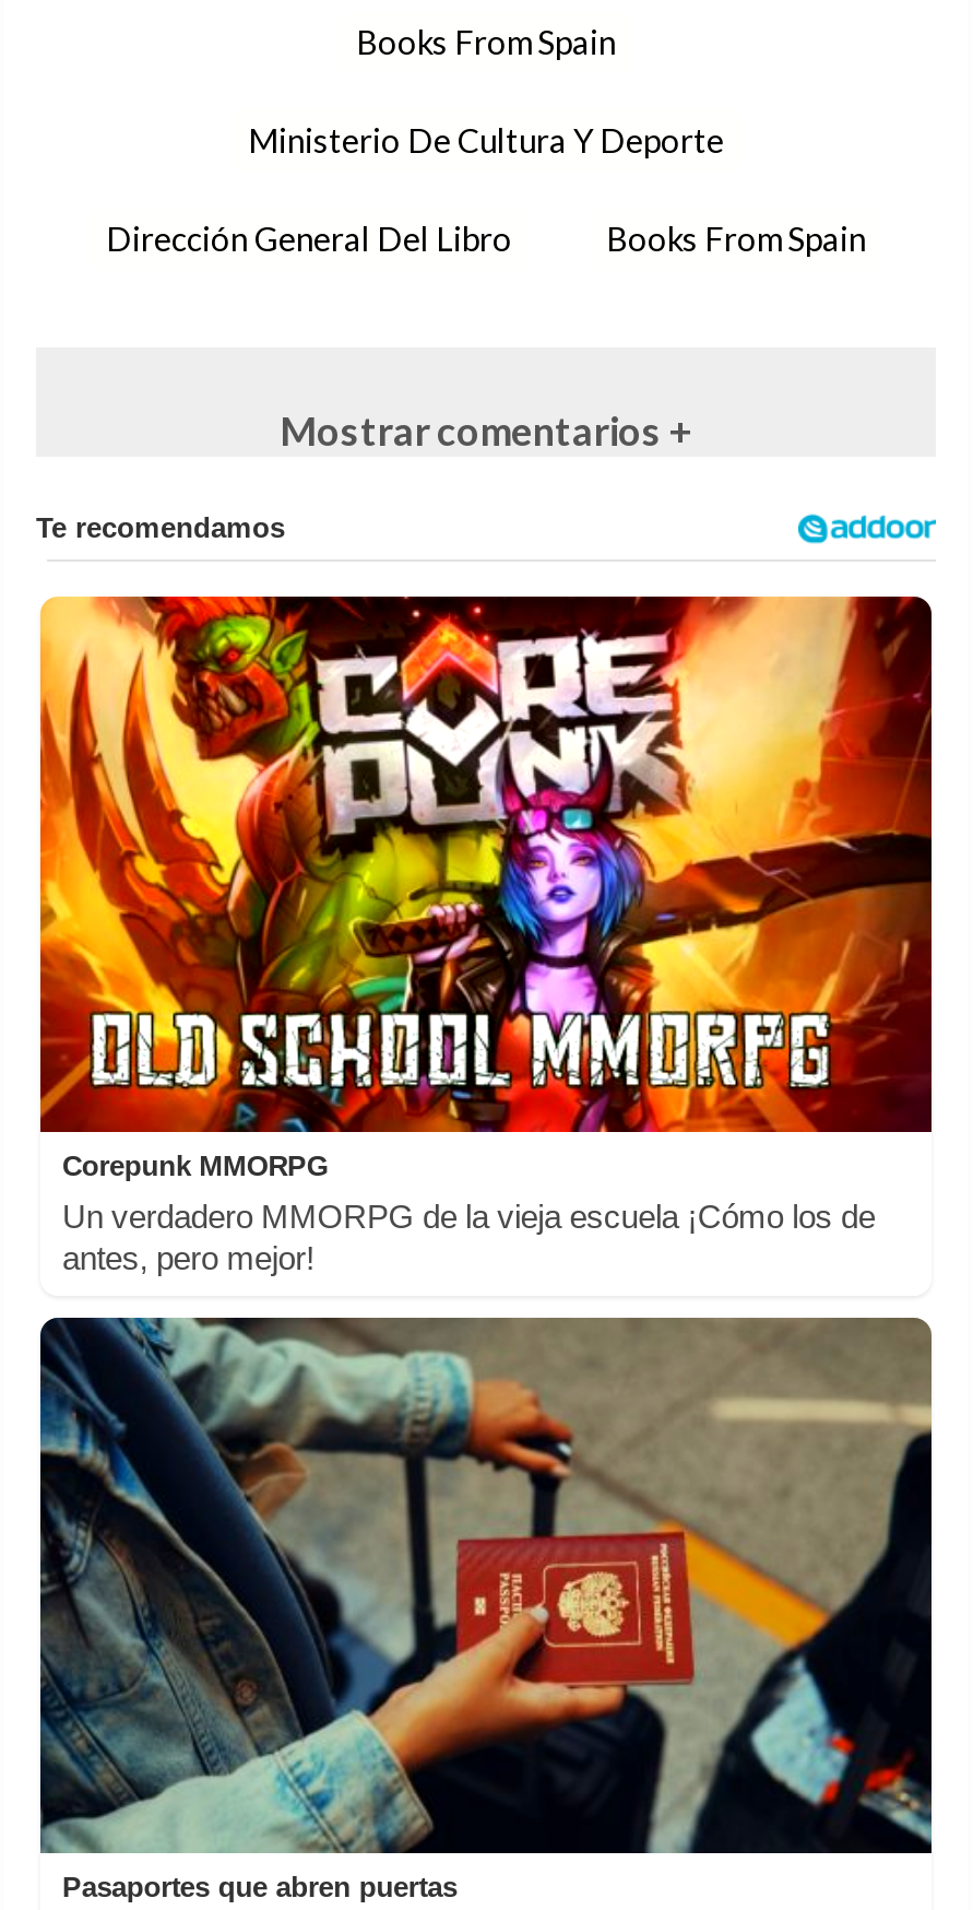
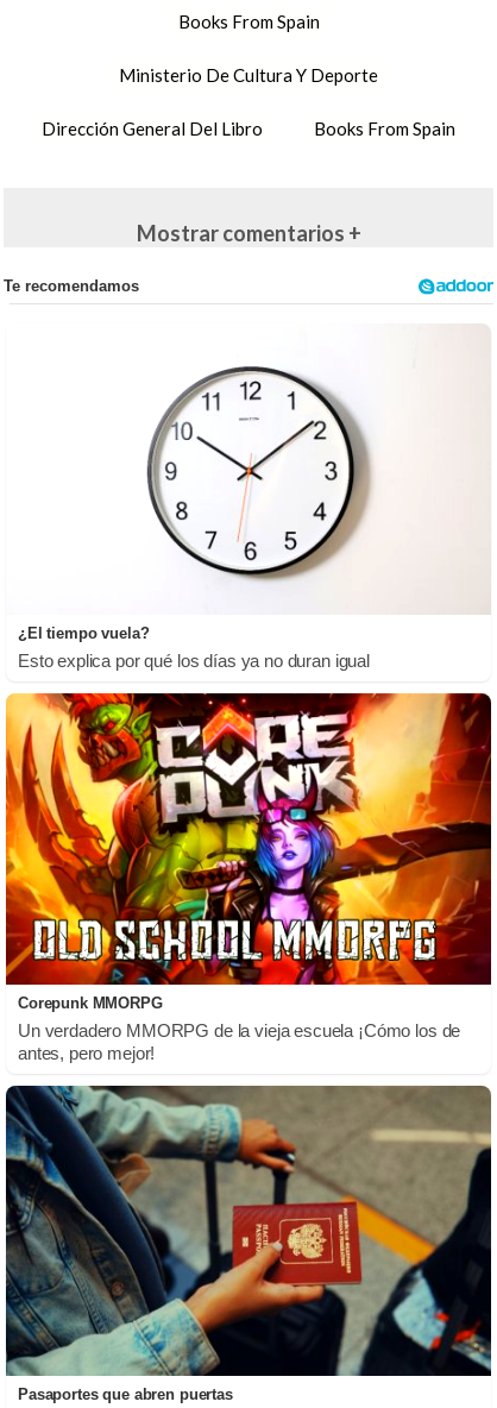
none -> [18,365,375,670] [image] | ¿El tiempo vuela? | Esto explica por qué los días ya no duran igual

